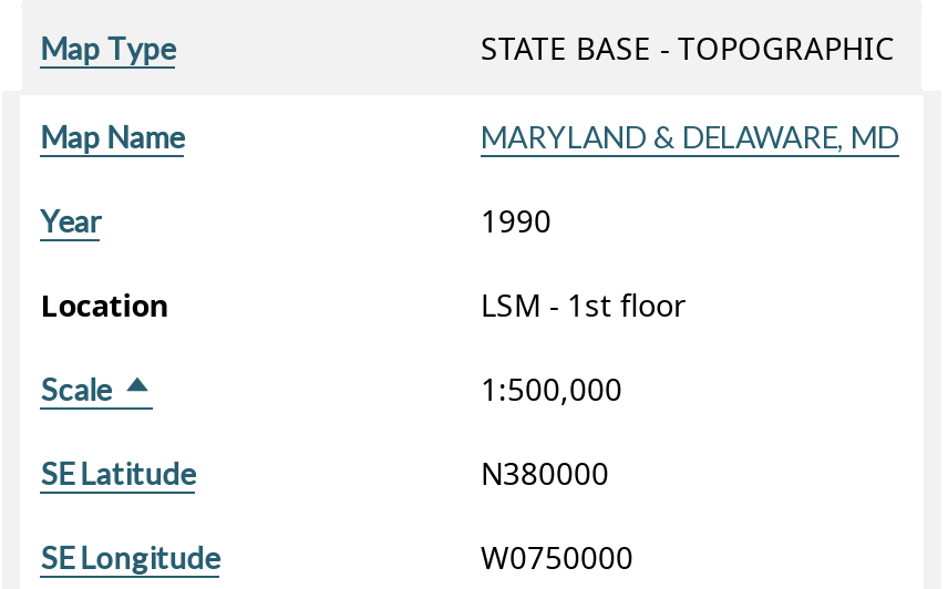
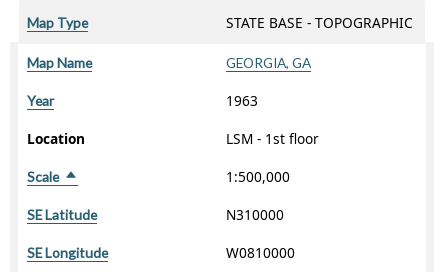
[481,117,899,155] MARYLAND & DELAWARE, MD -> [226,54,311,71] GEORGIA, GA
[481,199,552,241] 1990 -> [226,91,258,110] 1963
[481,451,609,493] N380000 -> [226,205,284,224] N310000
[481,535,633,577] W0750000 -> [226,243,295,262] W0810000

